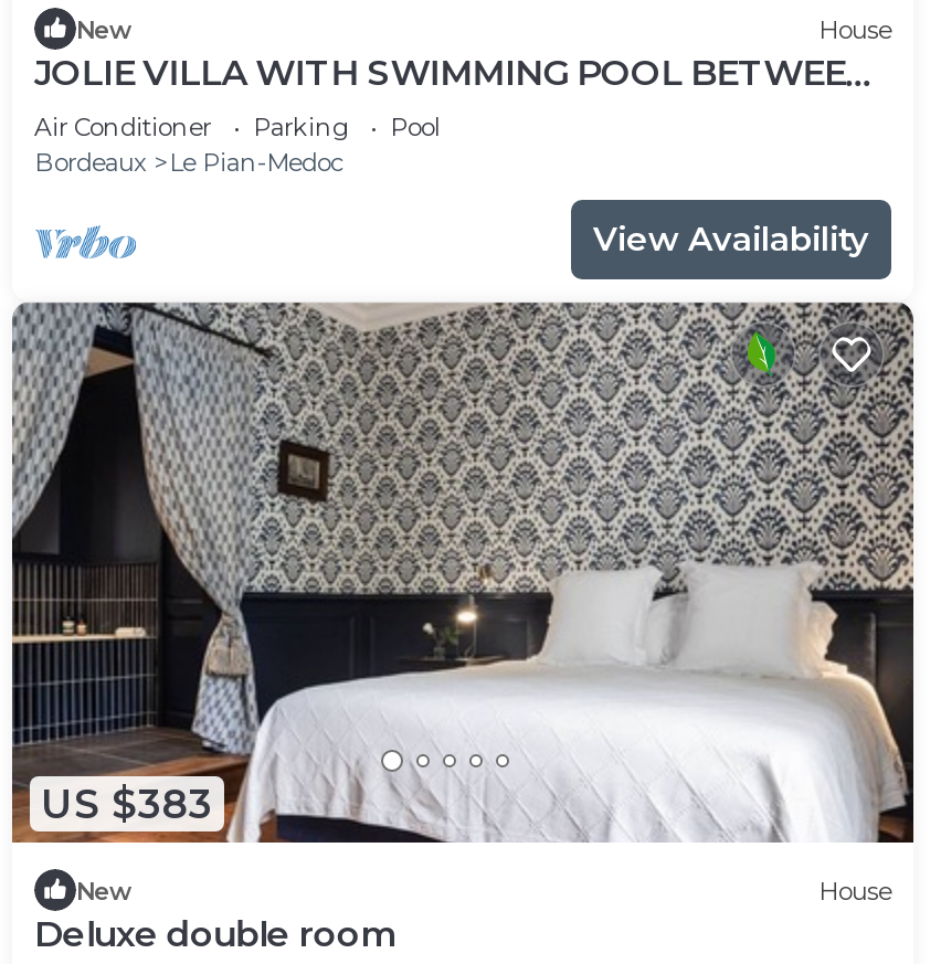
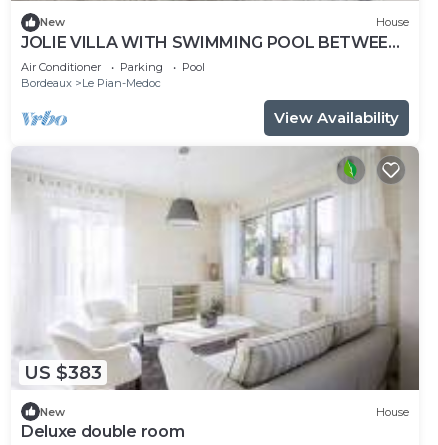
[10,299,913,845] [image] -> [11,145,420,391] [image]

